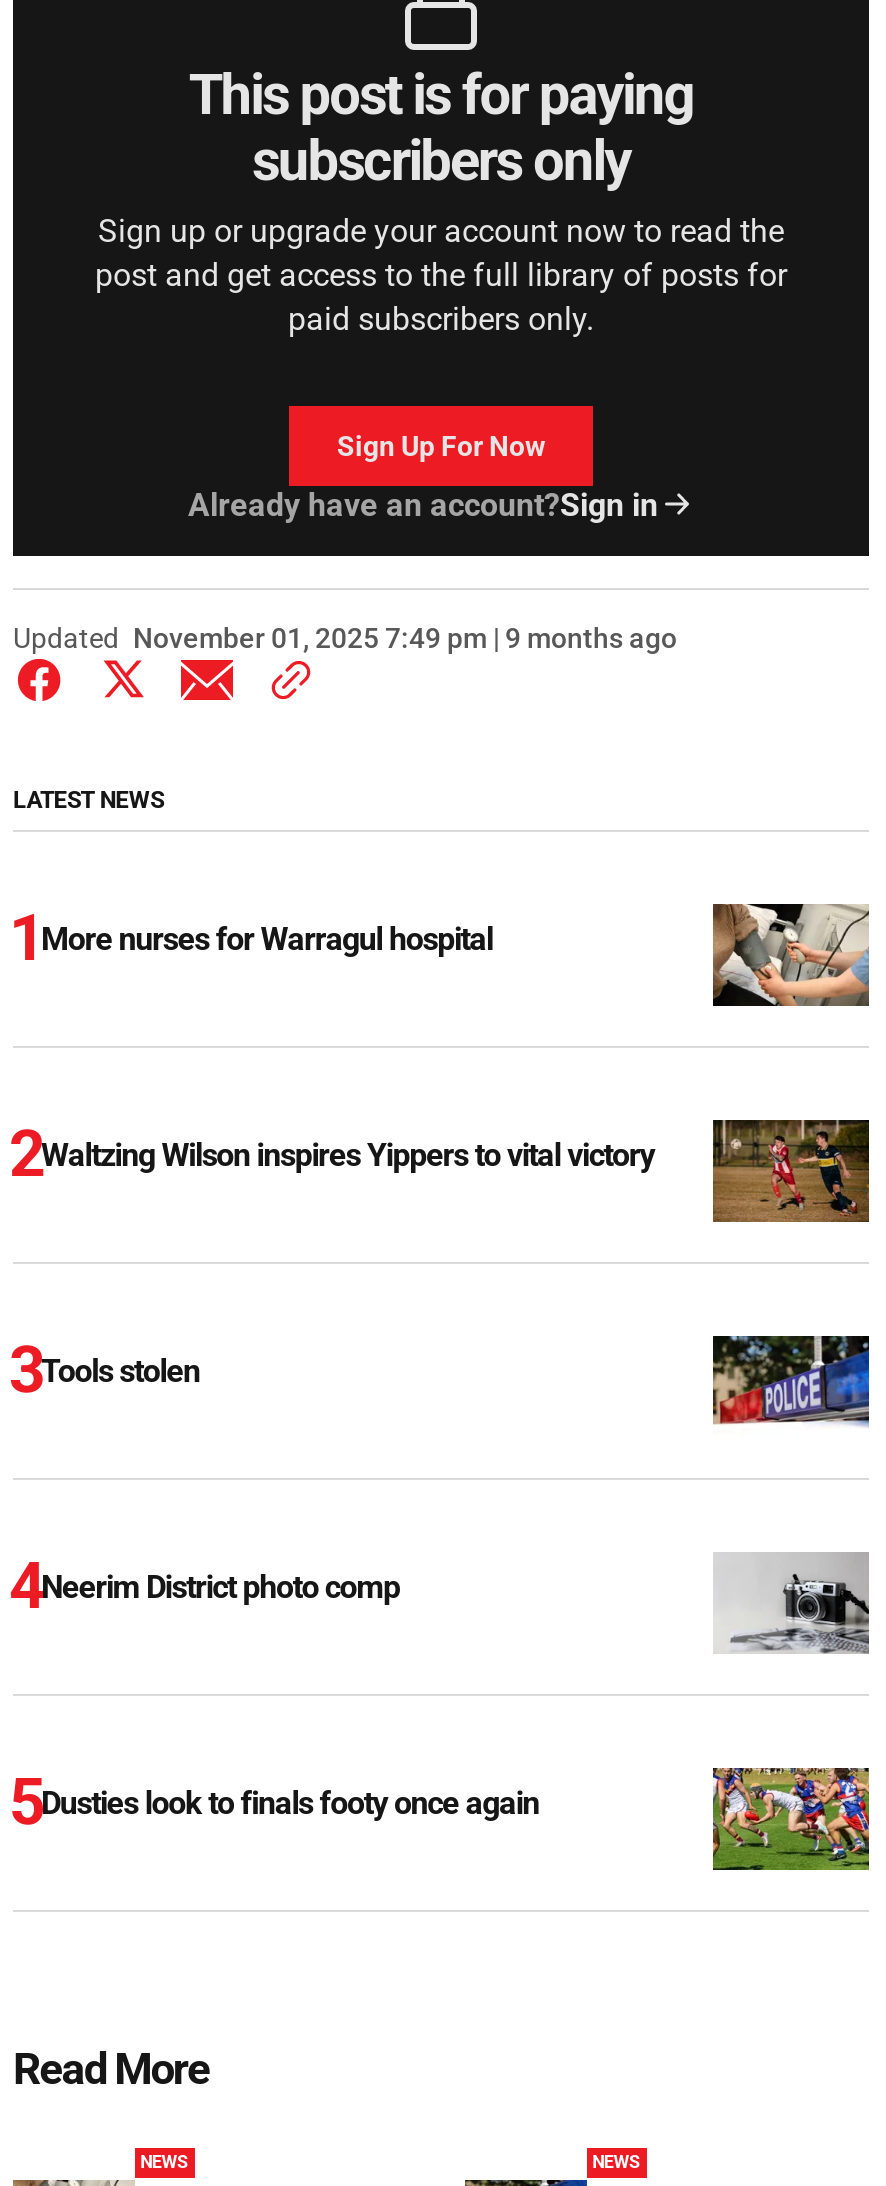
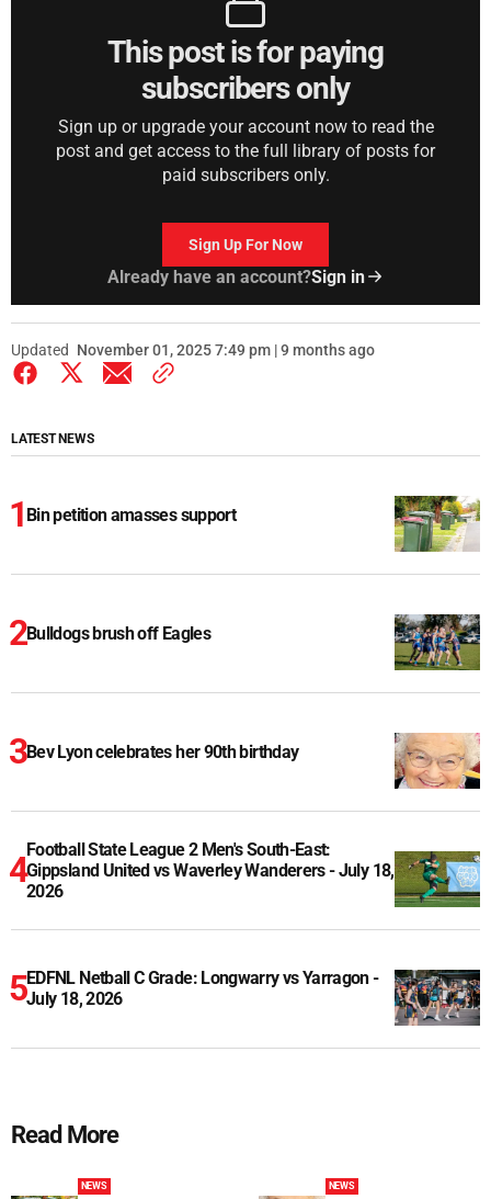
[711,902,869,1008] [image] -> [393,495,480,553] [image]
[41,920,493,958] More nurses for Warragul hospital -> [26,504,236,525] Bin petition amasses support
[713,1118,871,1222] [image] -> [393,613,481,670] [image]
[41,1136,654,1174] Waltzing Wilson inspires Yippers to vital victory -> [26,623,210,644] Bulldogs brush off Eagles
[711,1334,871,1438] [image] -> [393,733,481,790] [image]
[41,1352,200,1390] Tools stolen -> [26,741,298,762] Bev Lyon celebrates her 90th birthday
[713,1552,871,1654] [image] -> [393,850,480,908] [image]
[41,1568,400,1606] Neerim District photo comp -> [26,839,394,901] Football State League 2 Men's South-East: | Gippsland United vs Waverley Wanderers - July 18, | 2026
[711,1766,871,1872] [image] -> [393,969,481,1027] [image]
[41,1784,539,1822] Dusties look to finals footy once again -> [26,968,379,1010] EDFNL Netball C Grade: Longwarry vs Yarragon - | July 18, 2026

